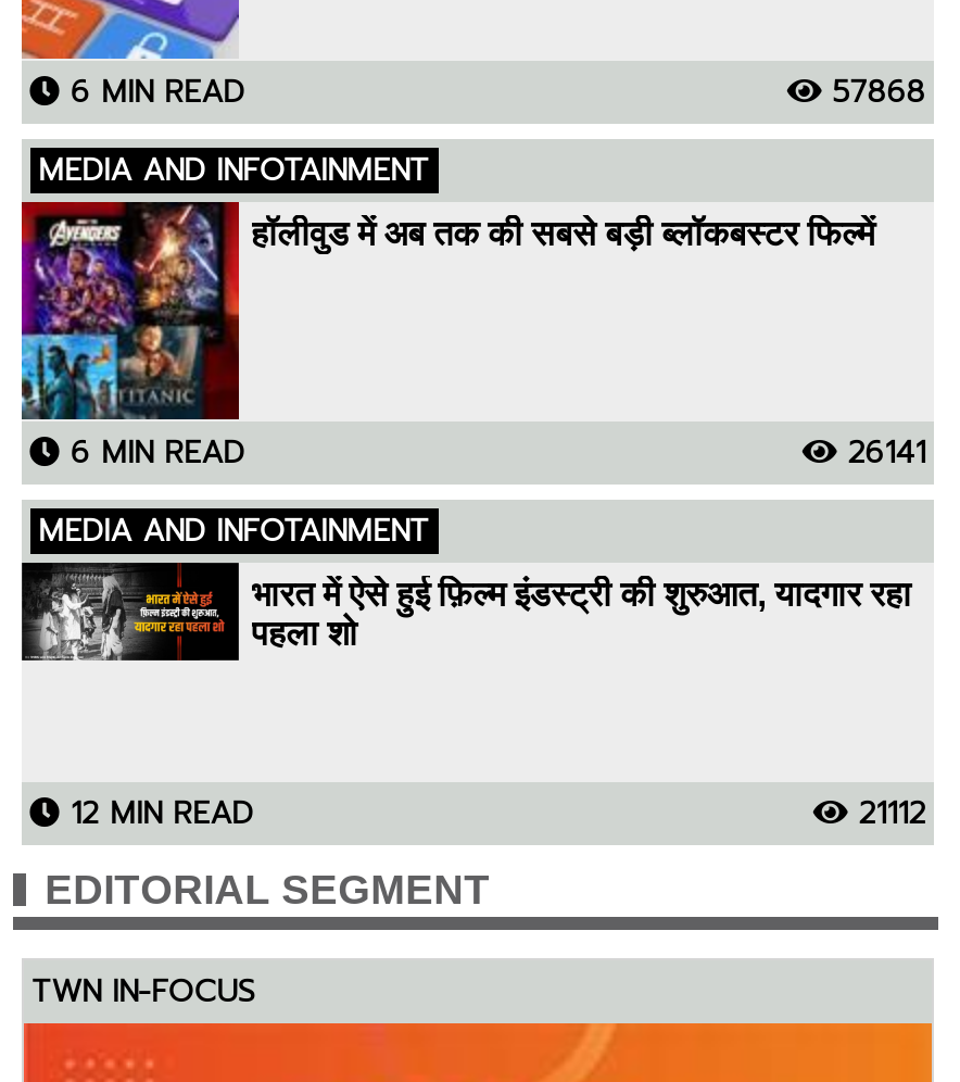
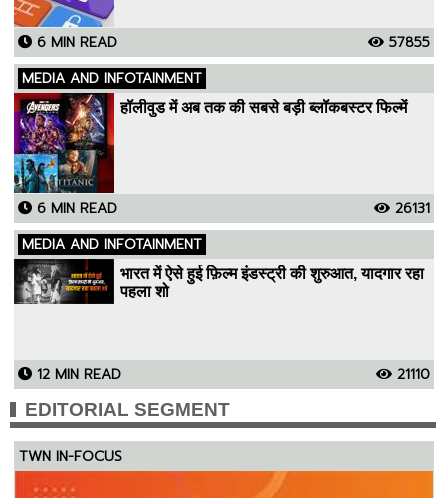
[822,70,926,115] 57868 -> [384,32,430,53] 57855
[837,430,926,476] 26141 -> [390,198,430,219] 26131
[848,791,926,836] 21112 -> [392,364,430,385] 21110

